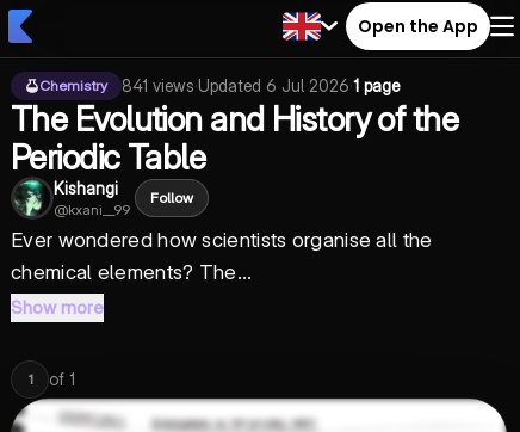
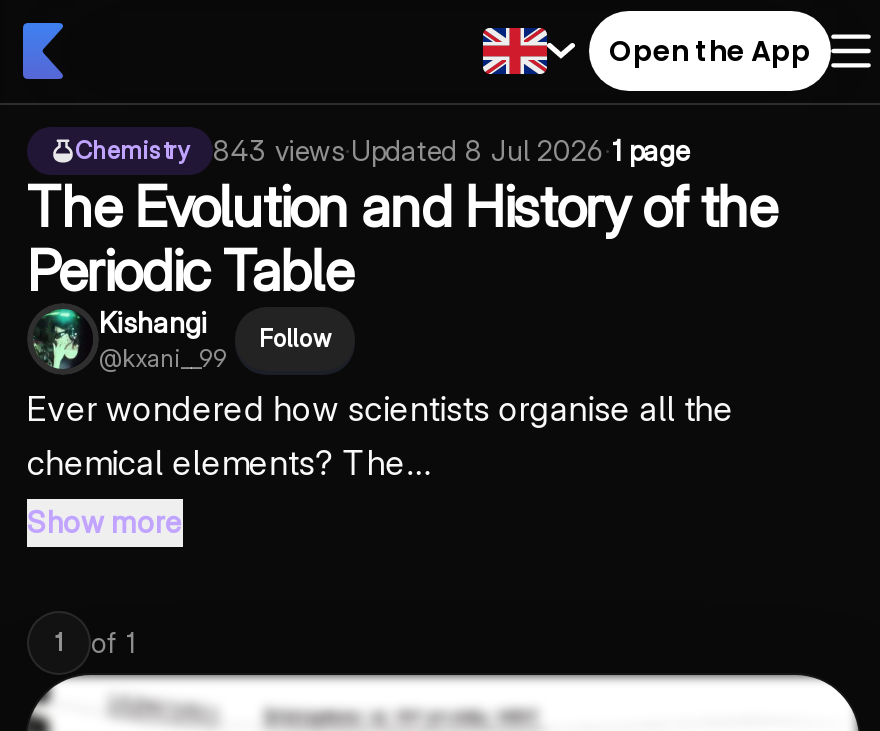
[122,75,400,95] 841 views · Updated 6 Jul 2026 · 1 page -> [213,133,689,167] 843 views · Updated 8 Jul 2026 · 1 page

